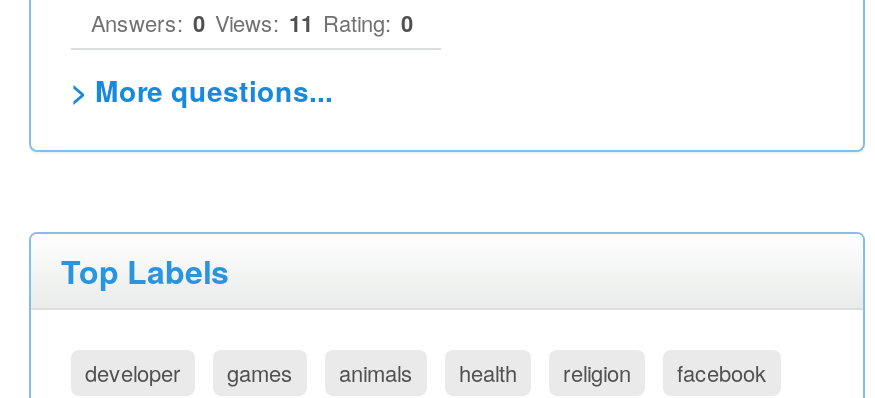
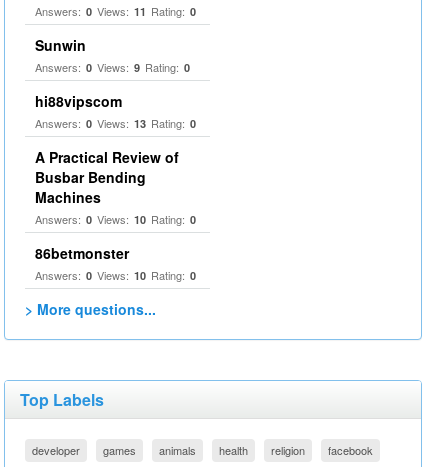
none -> [35,35,196,283] Sunwin | Answers: 0 Views: 9 Rating: 0 | hi88vipscom | Answers: 0 Views: 13 Rating: 0 | A Practical Review of | Busbar Bending | Machines | Answers: 0 Views: 10 Rating: 0 | 86betmonster | Answers: 0 Views: 10 Rating: 0

